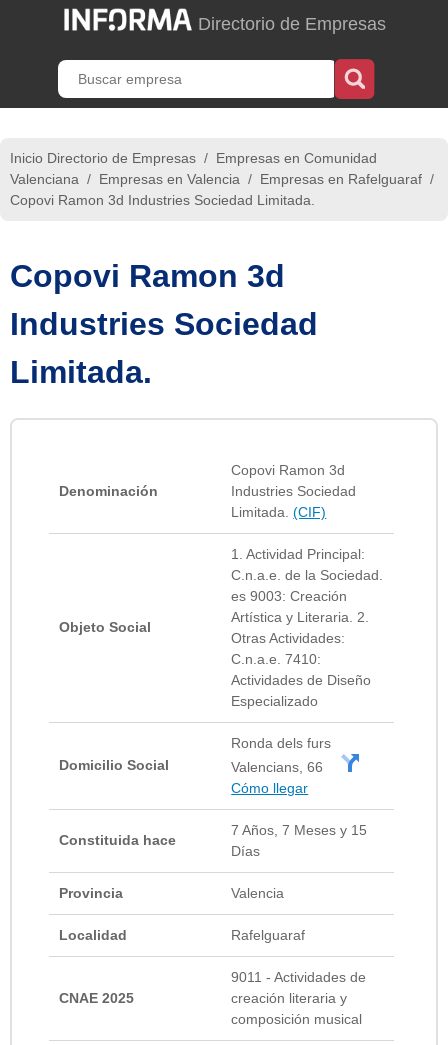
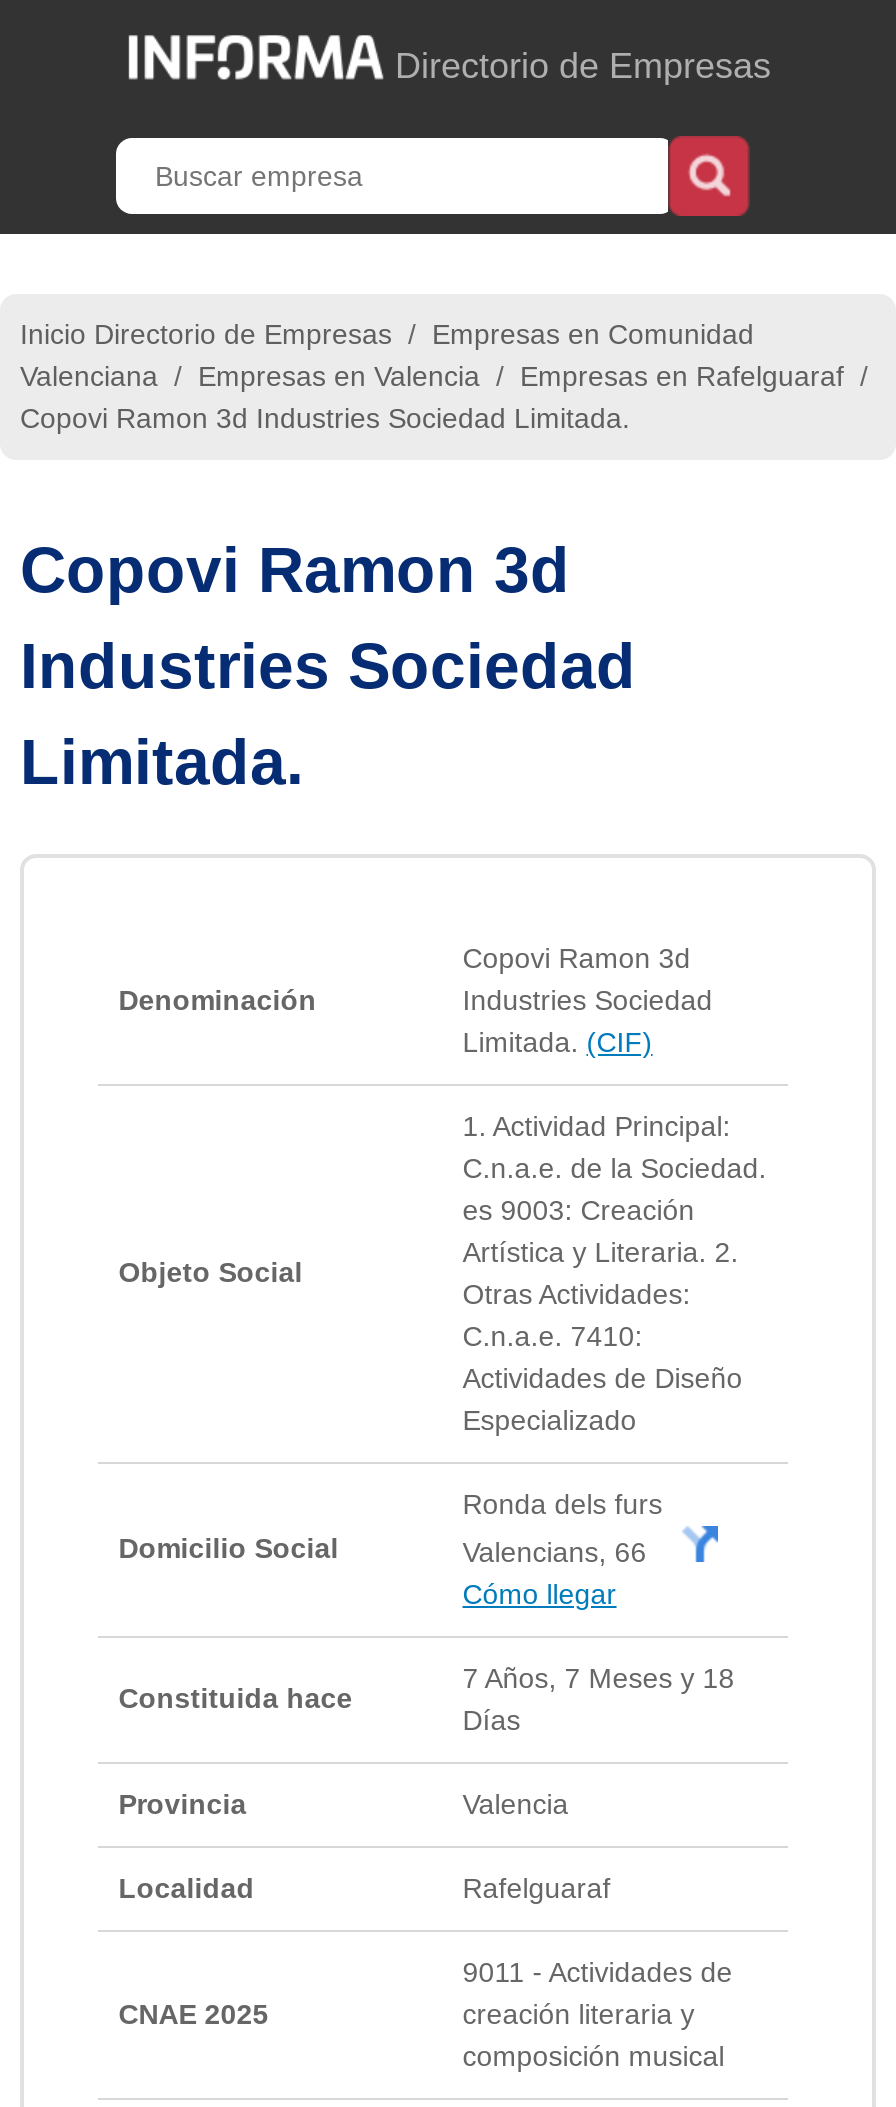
[231,822,367,838] 7 Años, 7 Meses y 15 -> [463,1662,735,1694] 7 Años, 7 Meses y 18

